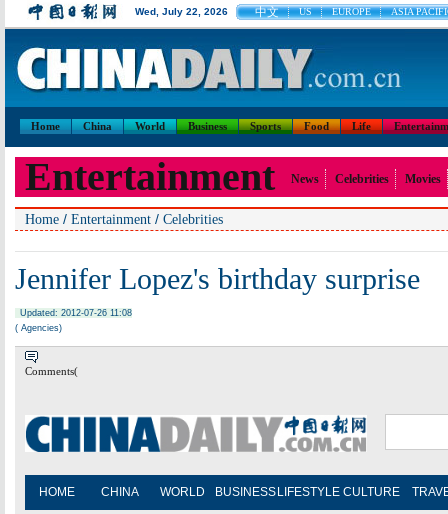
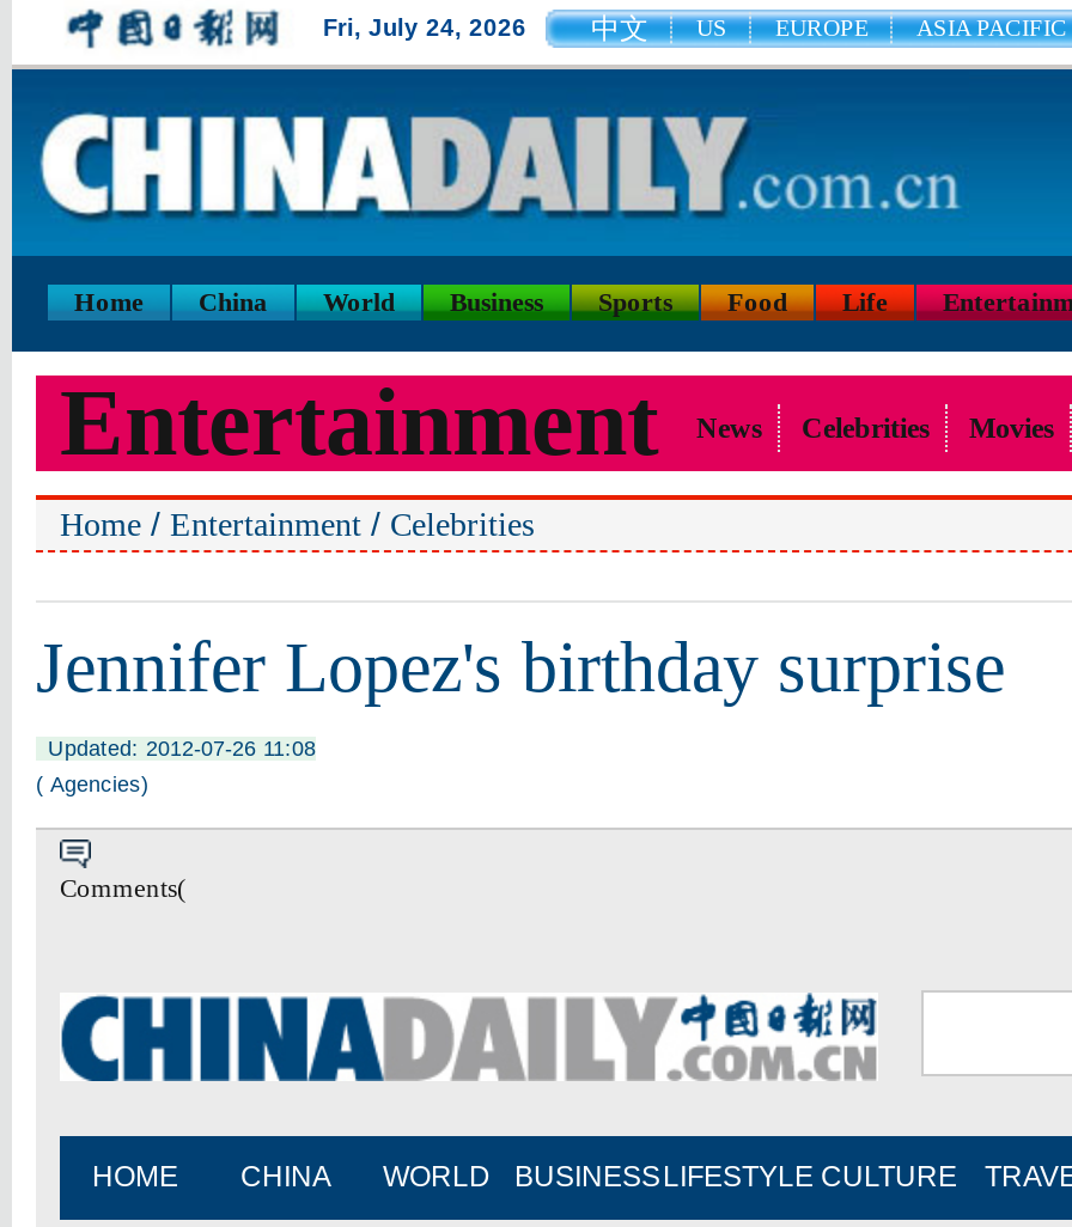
[135,6,228,17] Wed, July 22, 2026 -> [323,14,526,41] Fri, July 24, 2026

